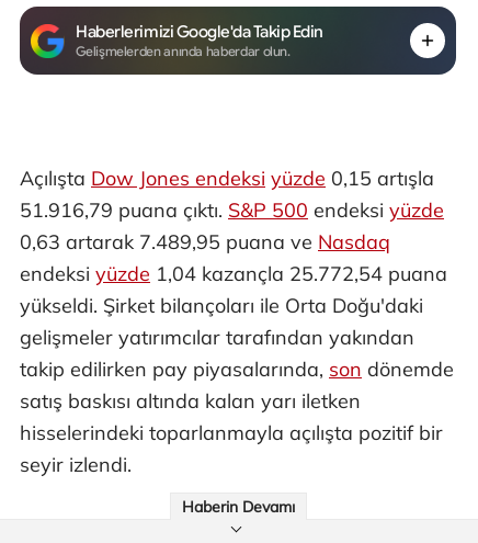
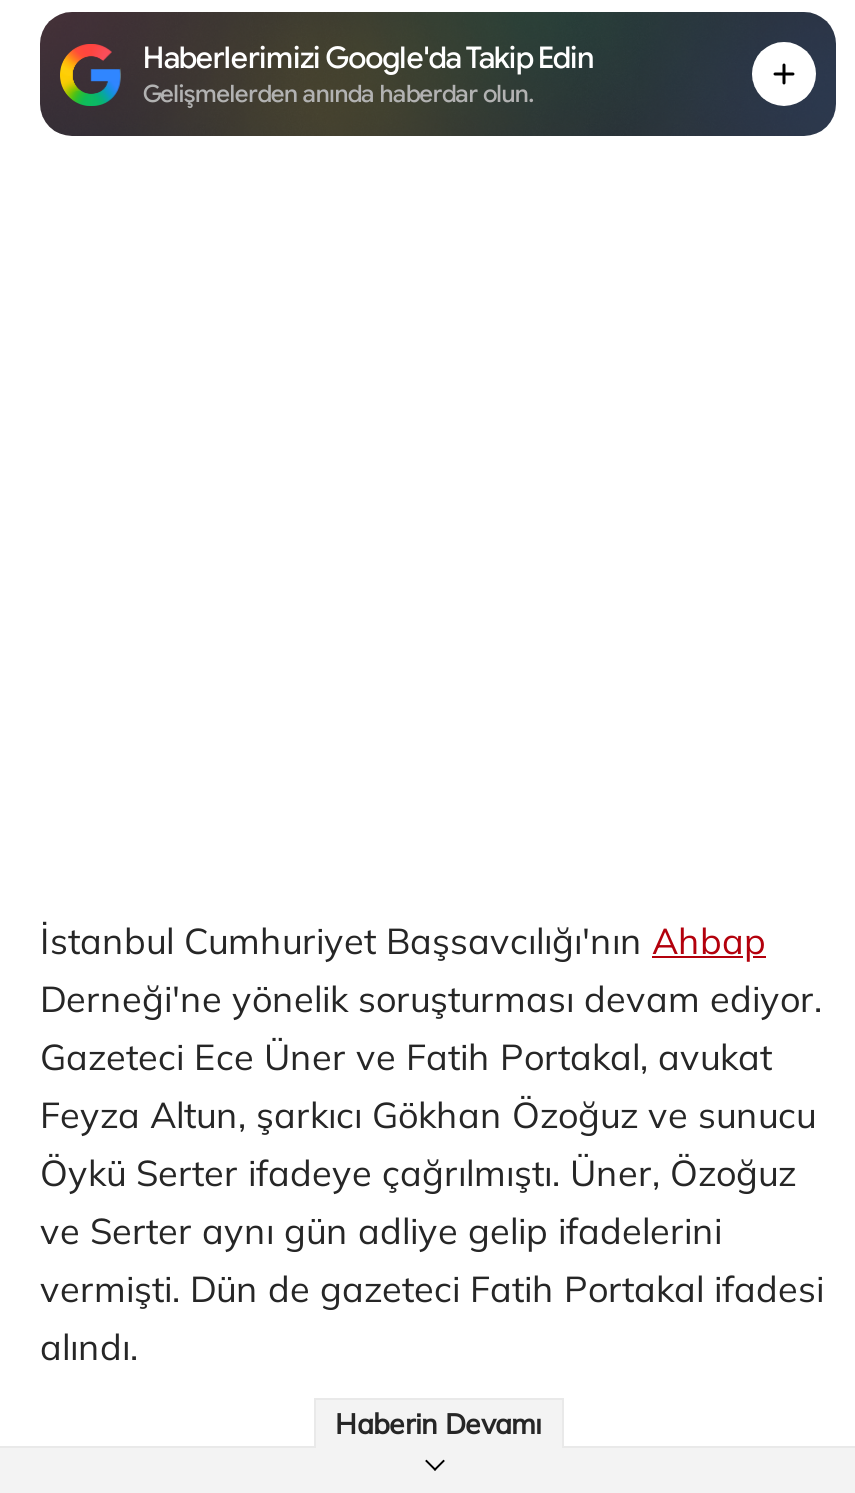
[20,166,454,478] Açılışta Dow Jones endeksi yüzde 0,15 artışla | 51.916,79 puana çıktı. S&P 500 endeksi yüzde | 0,63 artarak 7.489,95 puana ve Nasdaq | endeksi yüzde 1,04 kazançla 25.772,54 puana | yükseldi. Şirket bilançoları ile Orta Doğu'daki | gelişmeler yatırımcılar tarafından yakından | takip edilirken pay piyasalarında, son dönemde | satış baskısı altında kalan yarı iletken | hisselerindeki toparlanmayla açılışta pozitif bir | seyir izlendi. -> [40,919,824,1371] İstanbul Cumhuriyet Başsavcılığı'nın Ahbap | Derneği'ne yönelik soruşturması devam ediyor. | Gazeteci Ece Üner ve Fatih Portakal, avukat | Feyza Altun, şarkıcı Gökhan Özoğuz ve sunucu | Öykü Serter ifadeye çağrılmıştı. Üner, Özoğuz | ve Serter aynı gün adliye gelip ifadelerini | vermişti. Dün de gazeteci Fatih Portakal ifadesi | alındı.

